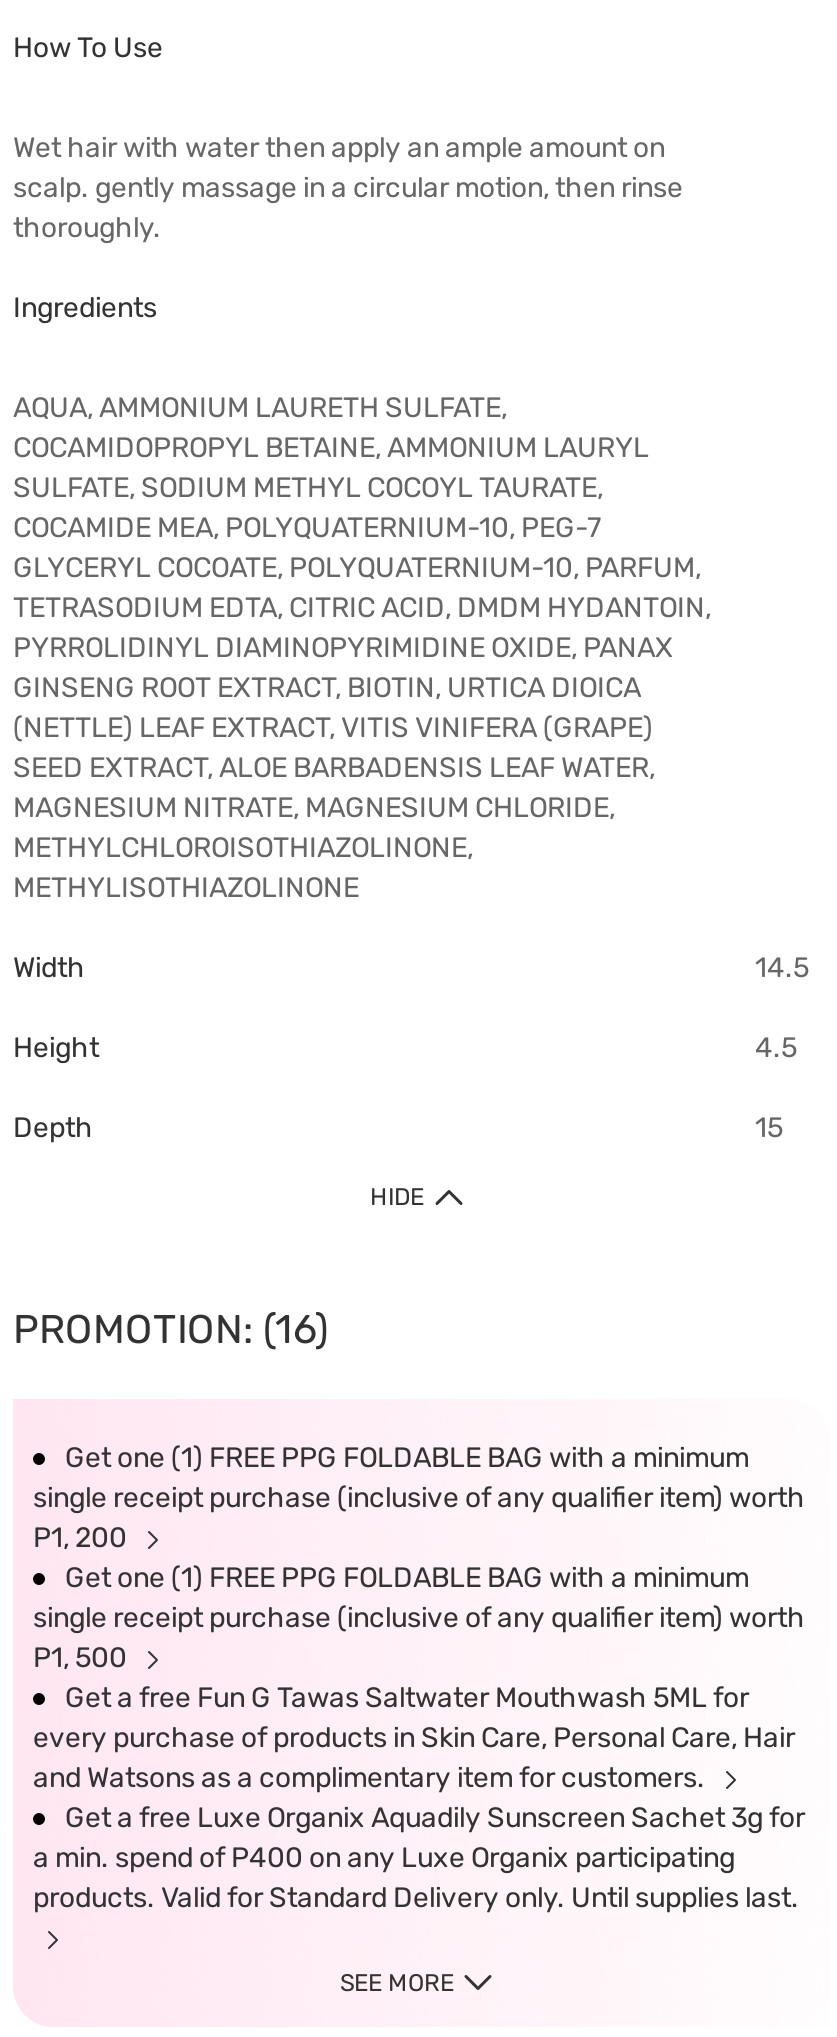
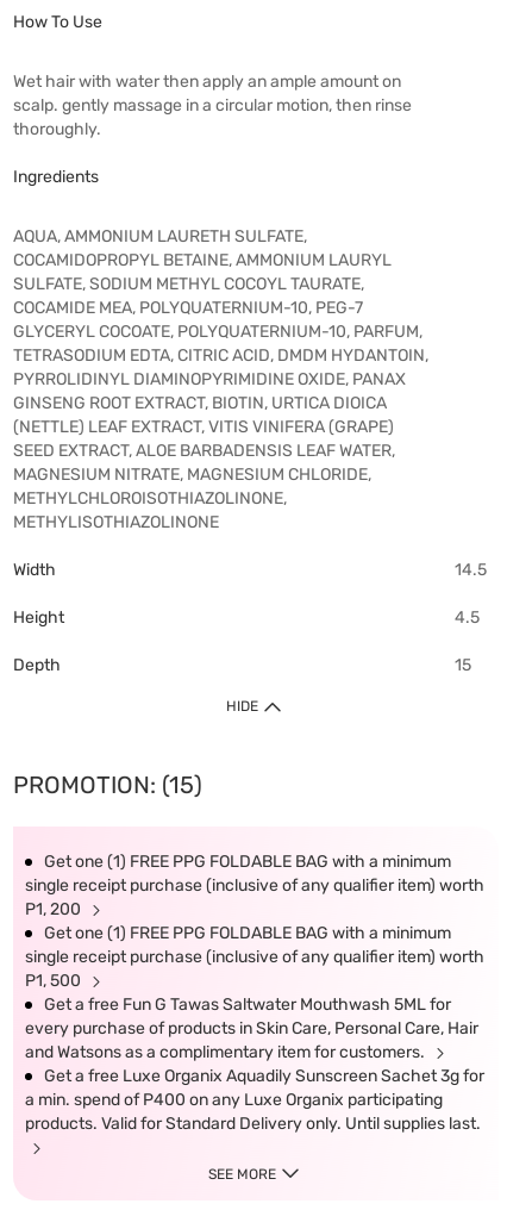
[13,1305,329,1353] PROMOTION: (16) -> [13,771,202,799] PROMOTION: (15)

